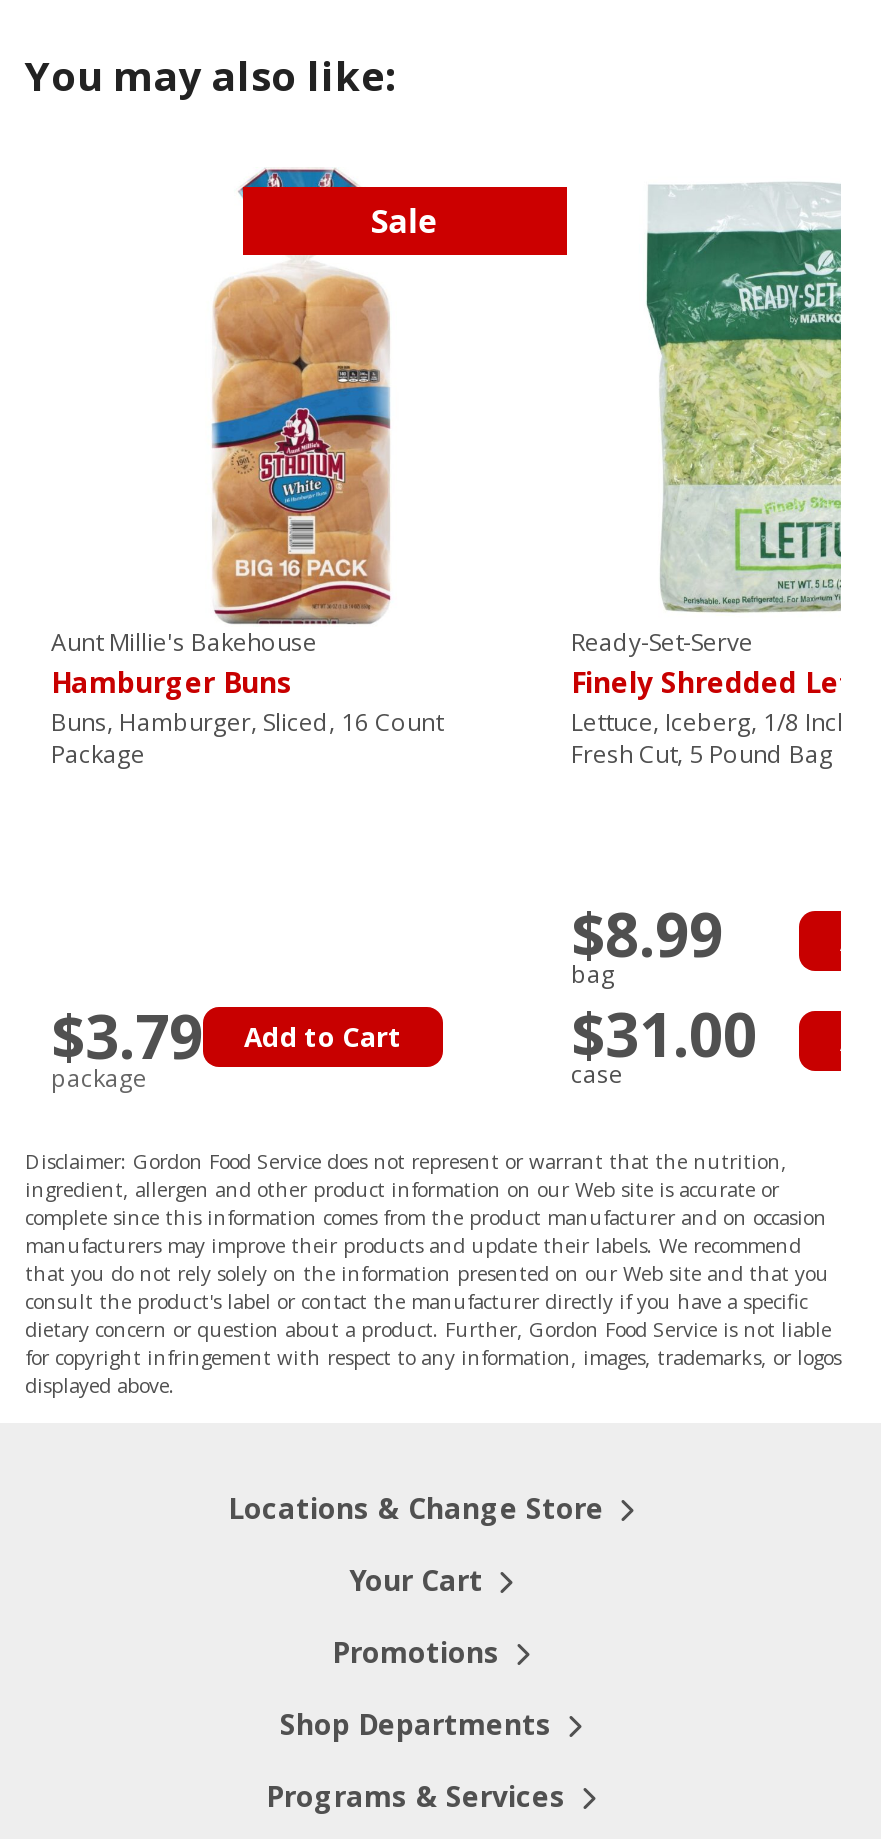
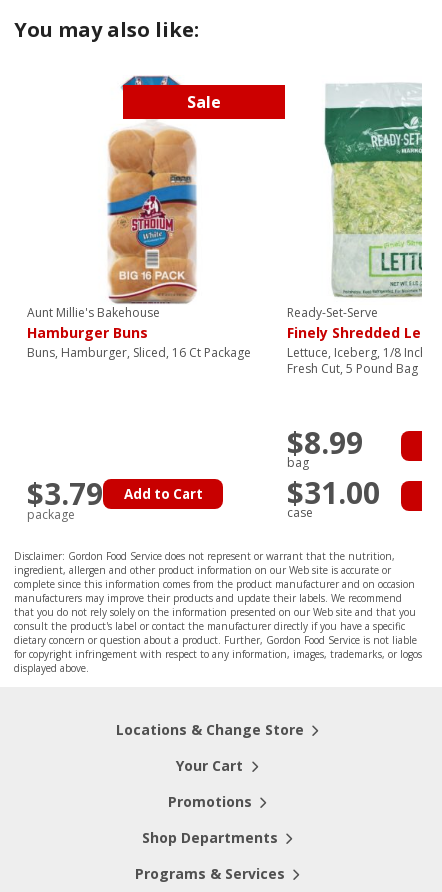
[51,705,443,771] Buns, Hamburger, Sliced, 16 Count | Package -> [27,344,251,361] Buns, Hamburger, Sliced, 16 Ct Package

